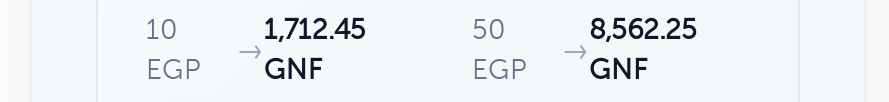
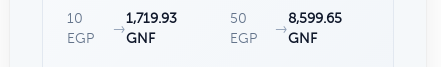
[264,14,366,44] 1,712.45 -> [126,11,177,26] 1,719.93
[589,14,697,44] 8,562.25 -> [288,11,342,26] 8,599.65

